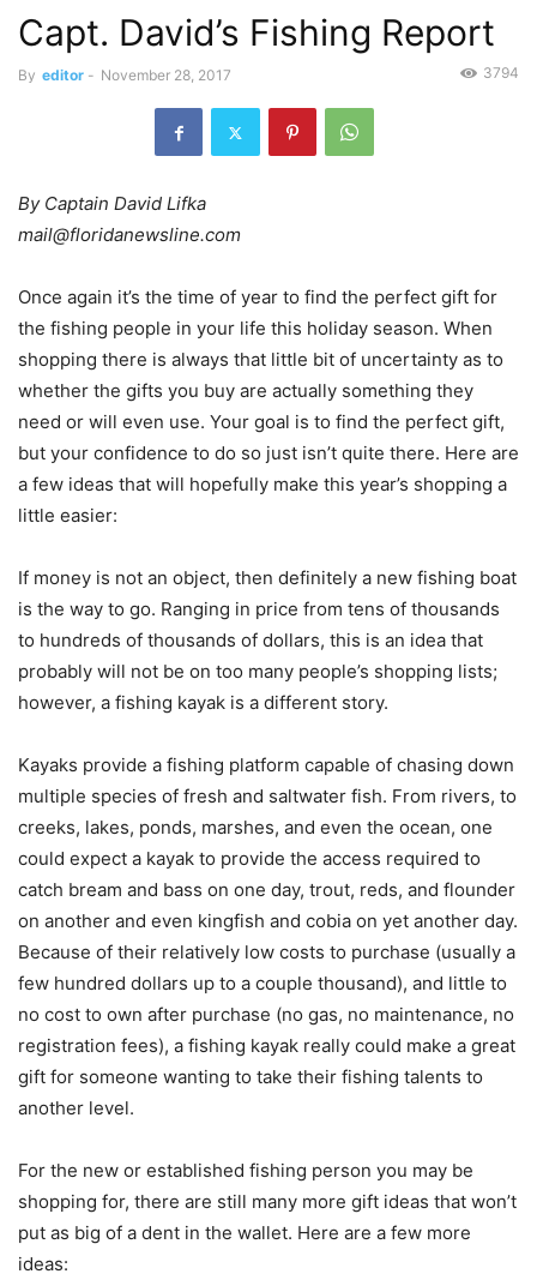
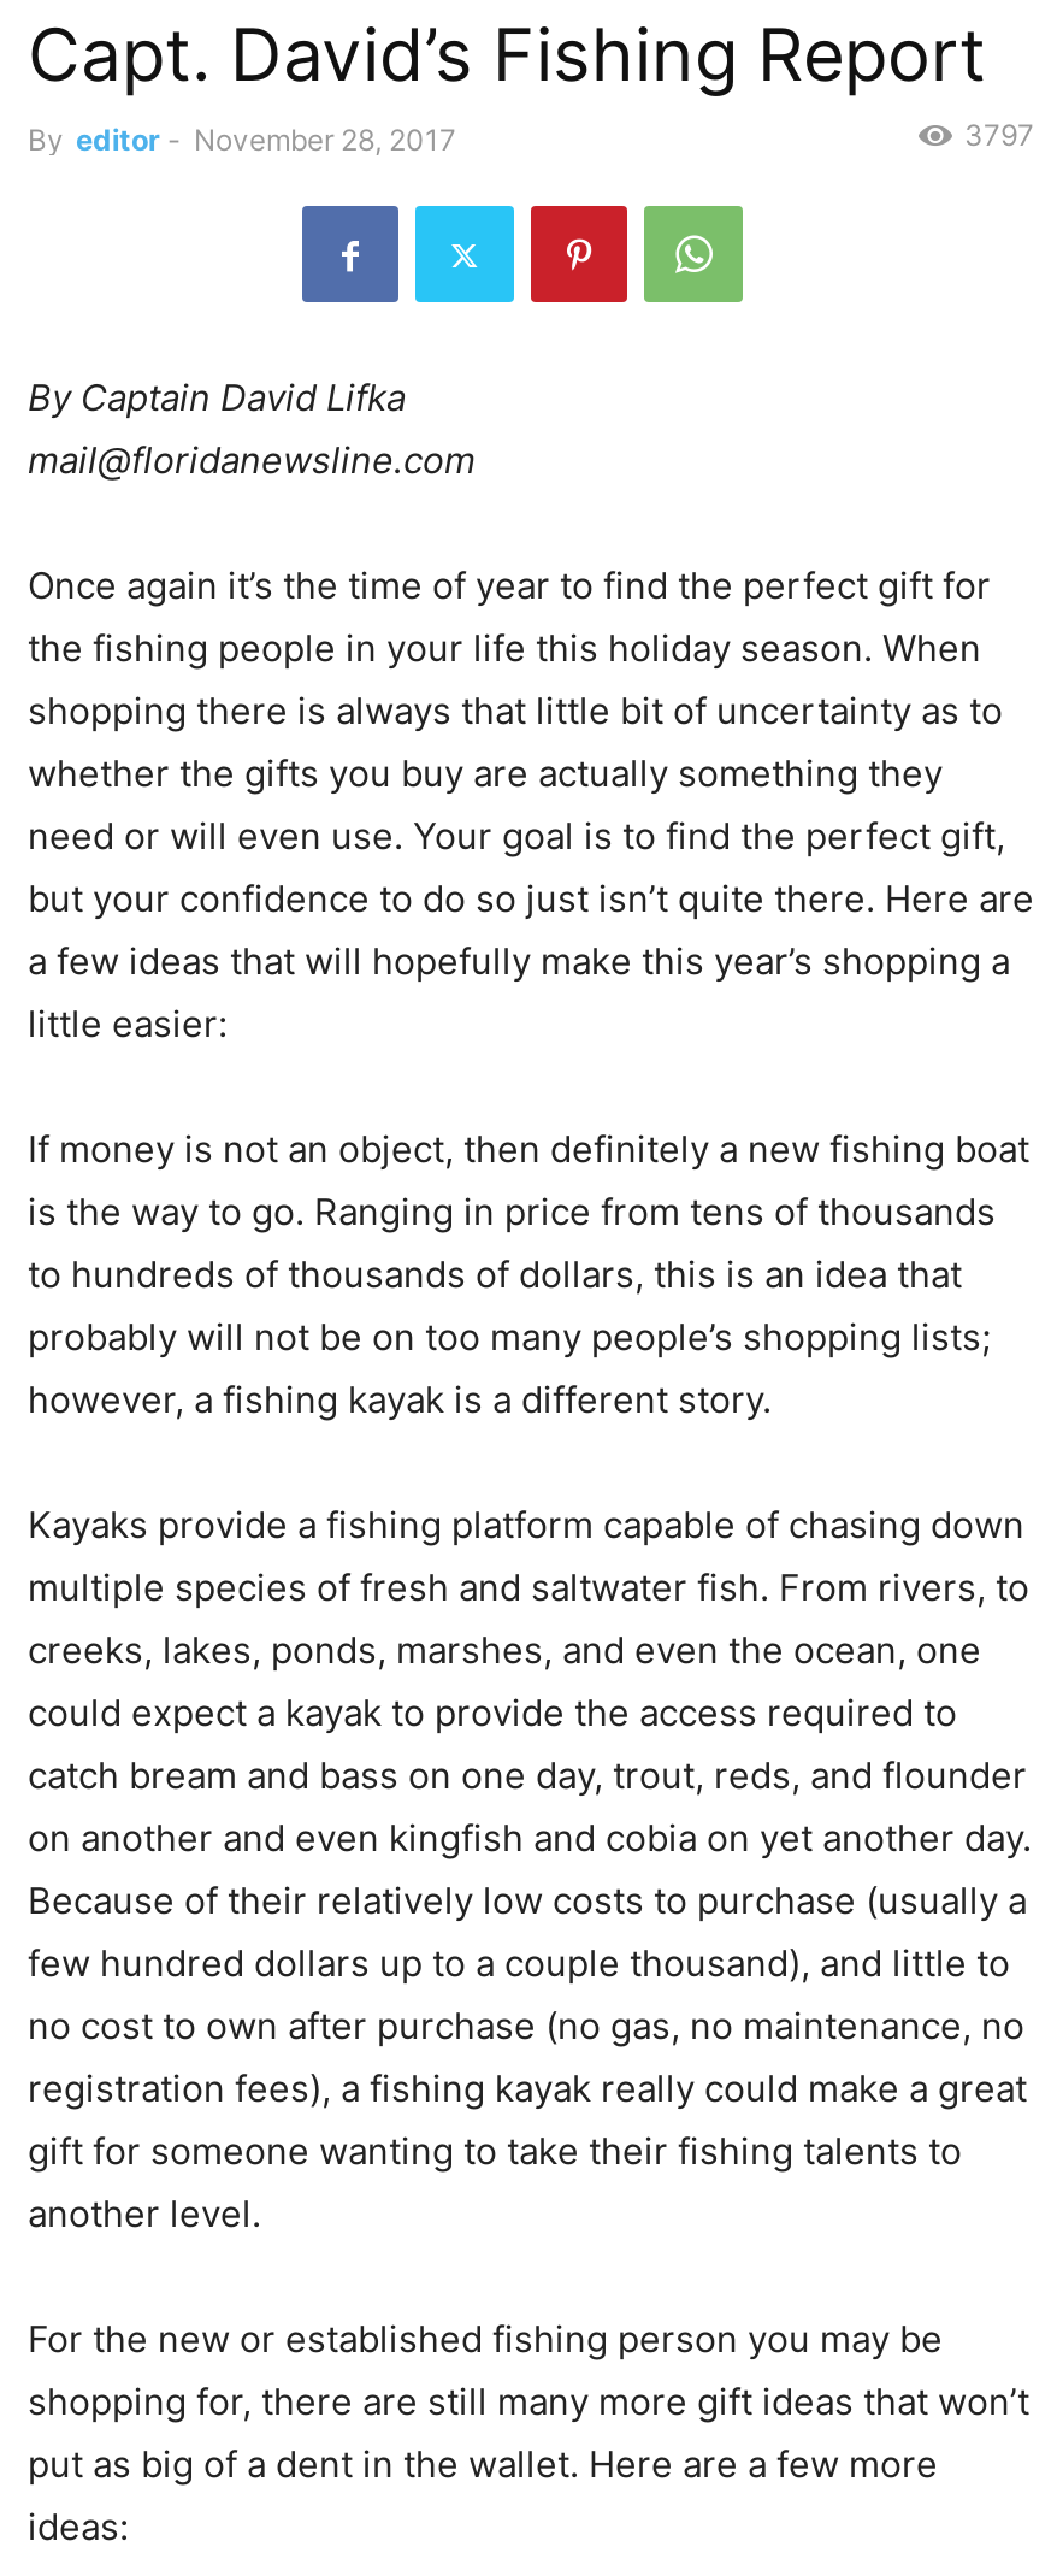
[483,64,519,82] 3794 -> [964,117,1034,153] 3797

